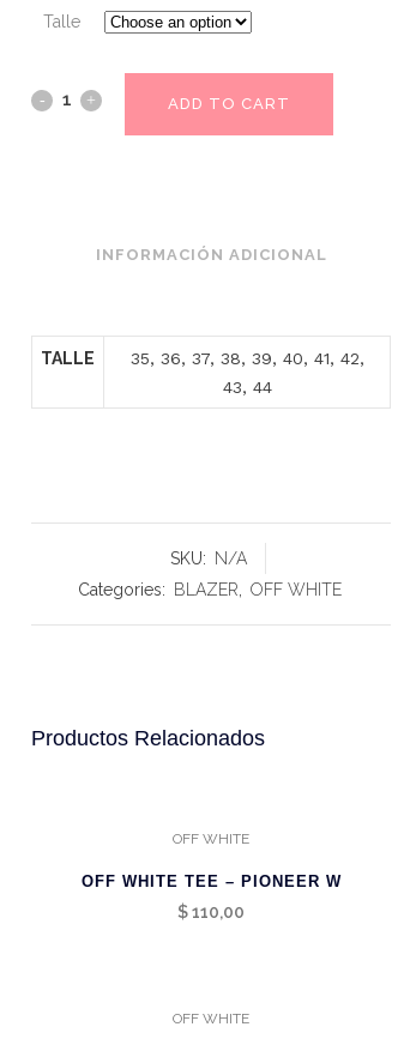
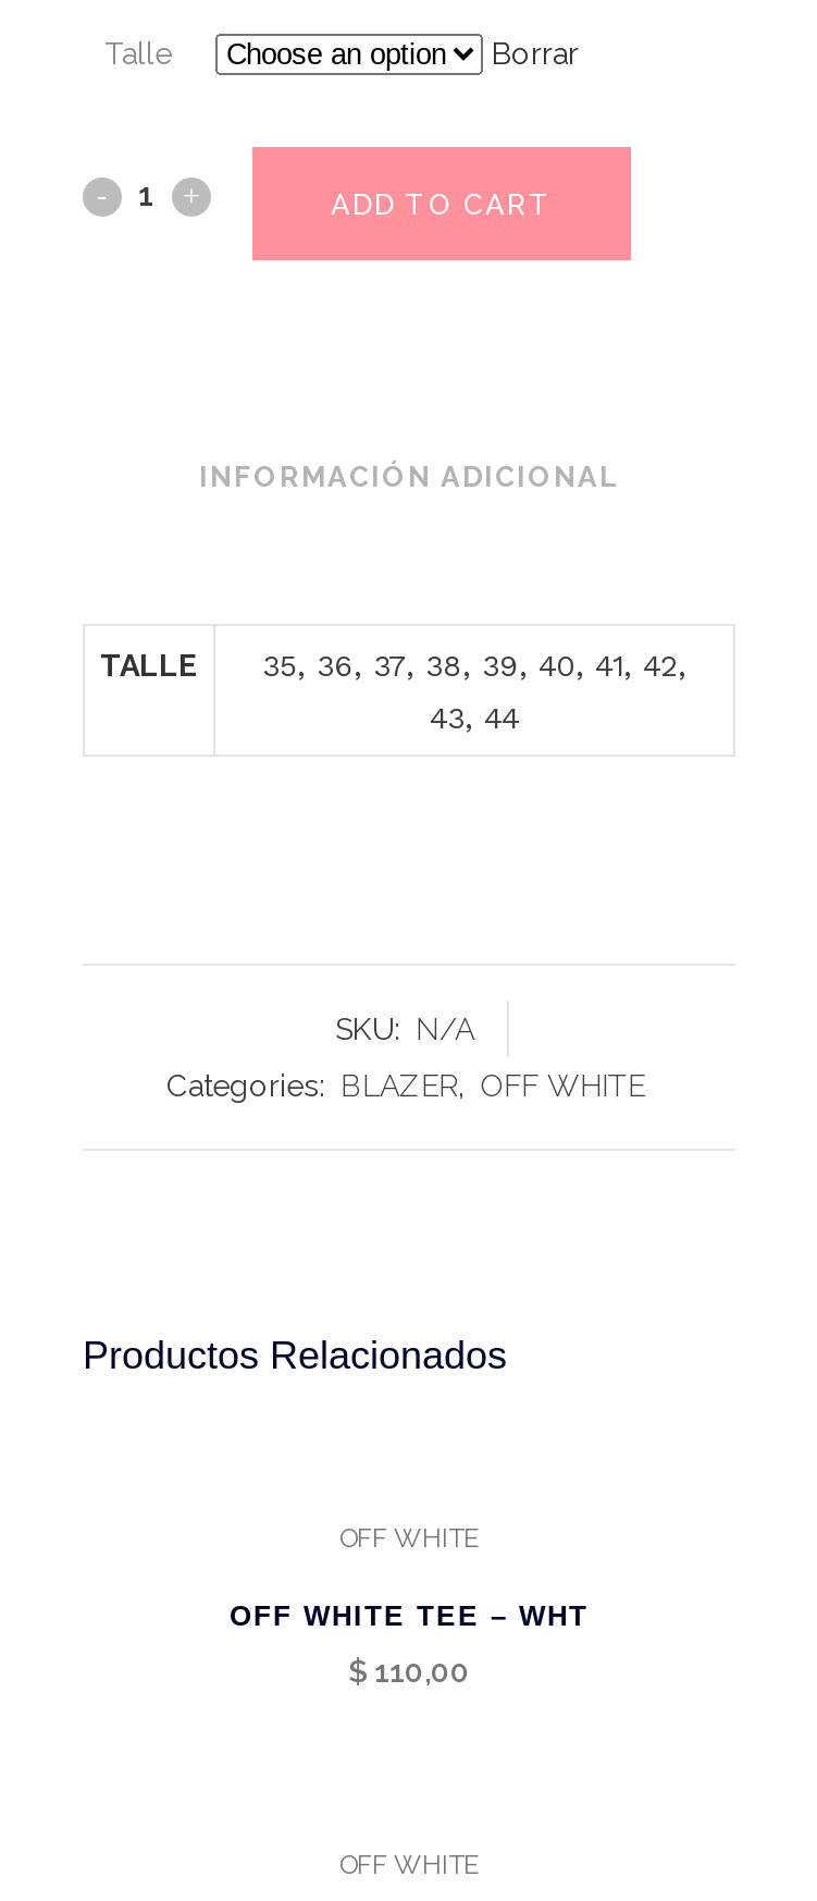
none -> [483,36,579,71] Borrar
[81,872,341,890] OFF WHITE TEE – PIONEER W -> [230,1600,589,1633] OFF WHITE TEE – WHT

